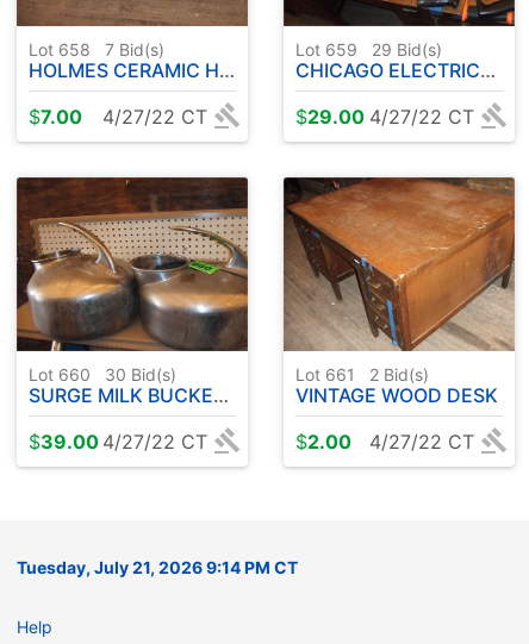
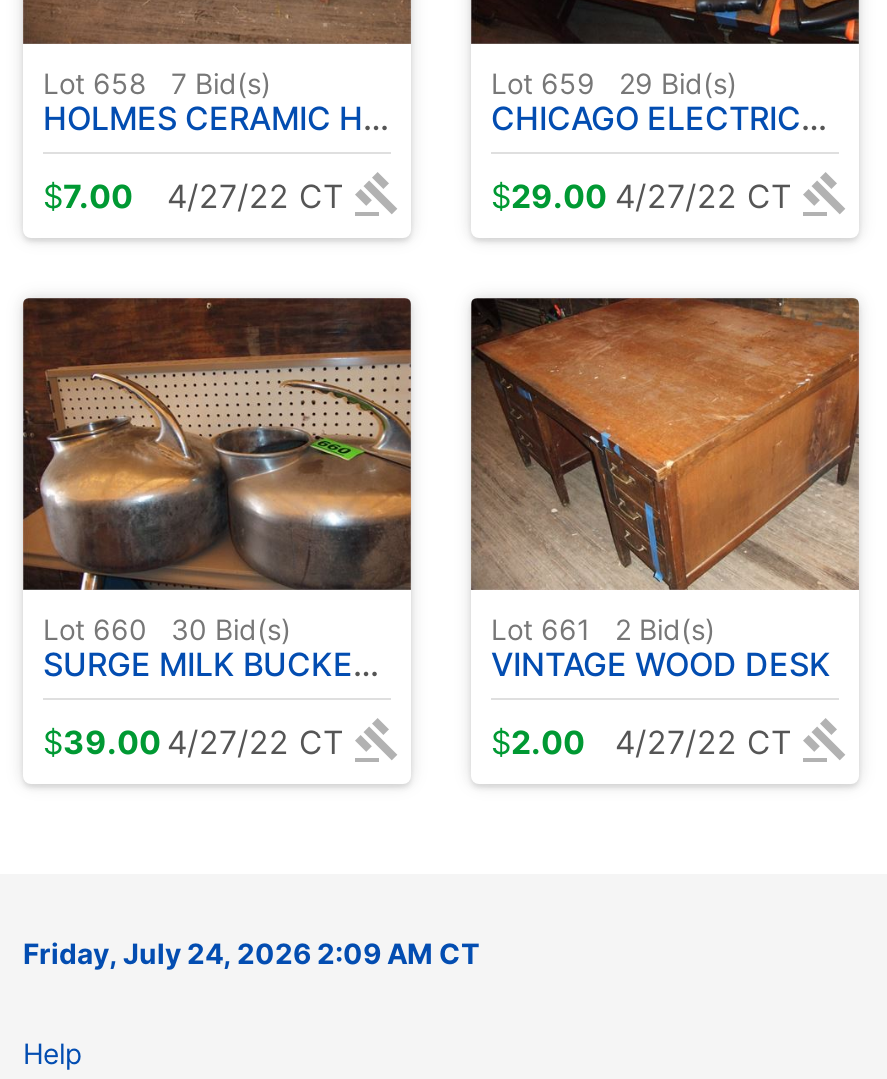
[17,557,298,577] Tuesday, July 21, 2026 9:14 PM CT -> [23,935,479,969] Friday, July 24, 2026 2:09 AM CT

